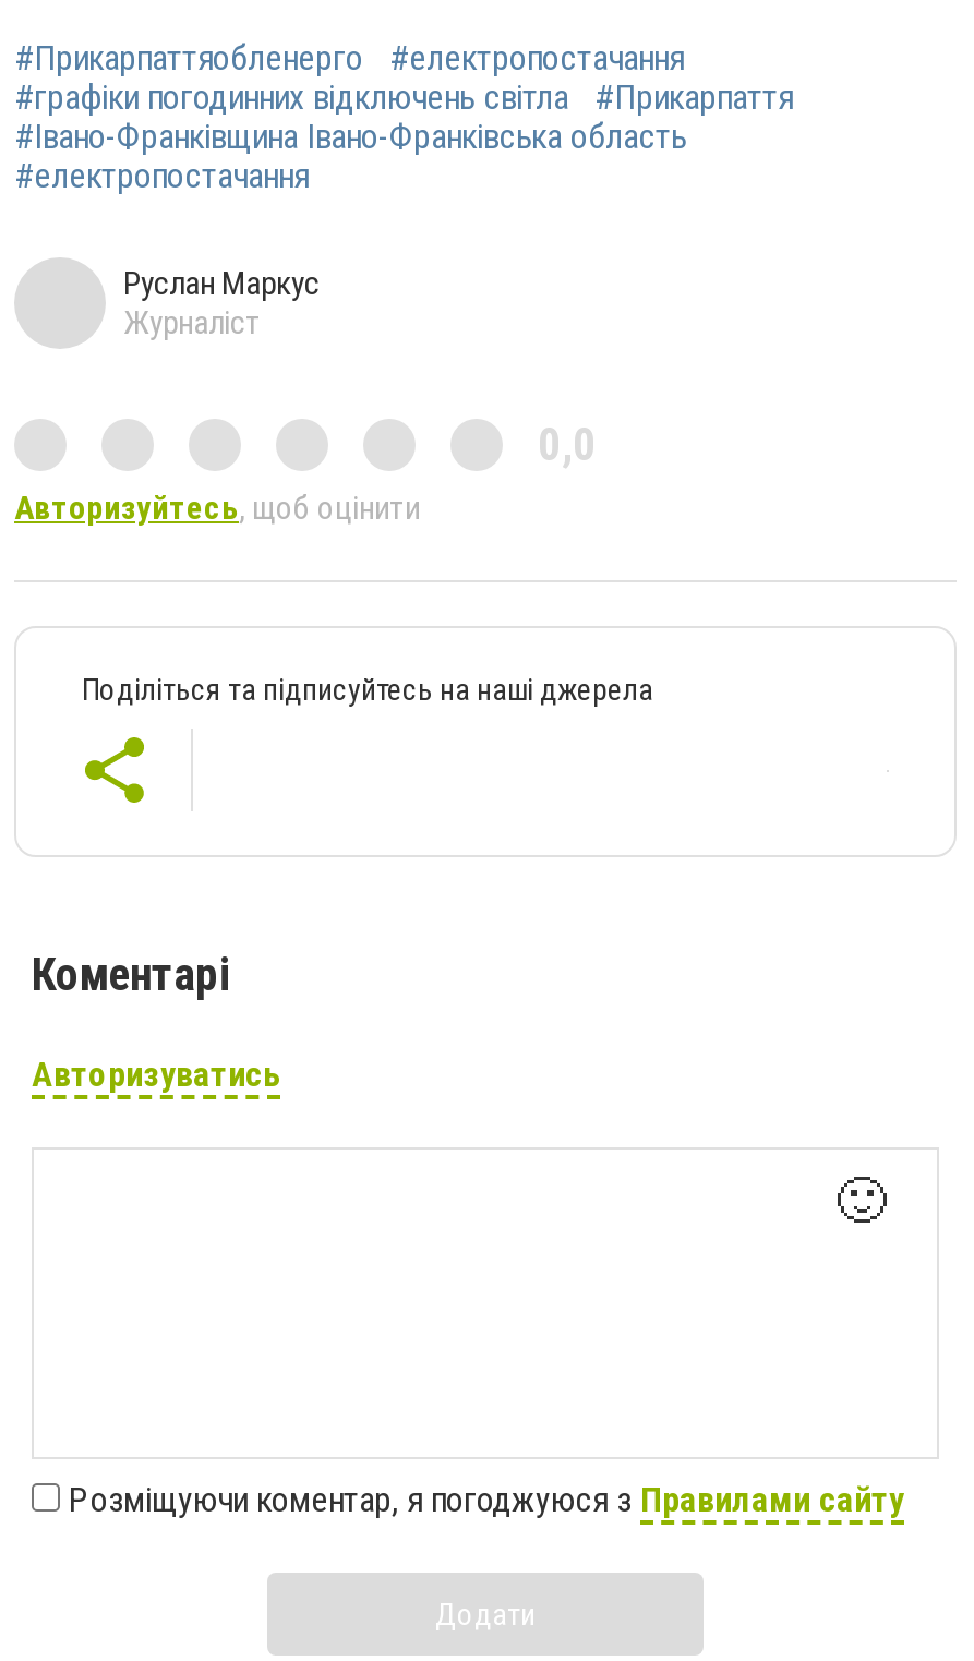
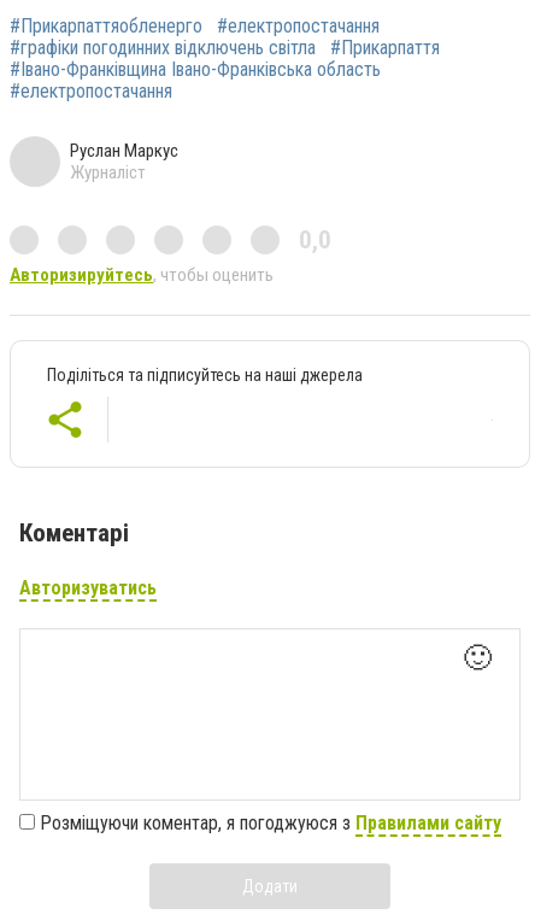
[14,488,420,527] Авторизуйтесь, щоб оцінити -> [10,264,274,285] Авторизируйтесь, чтобы оценить

